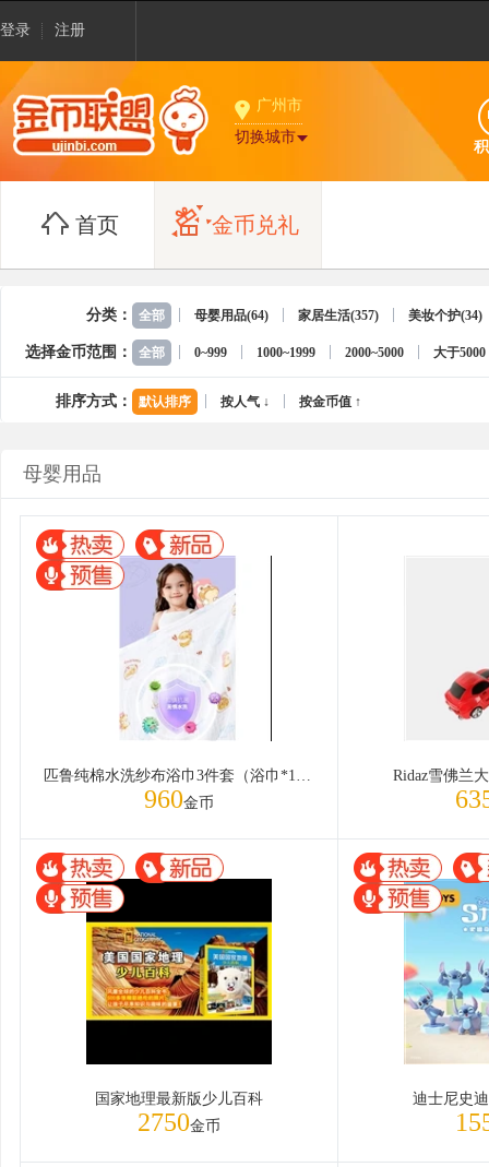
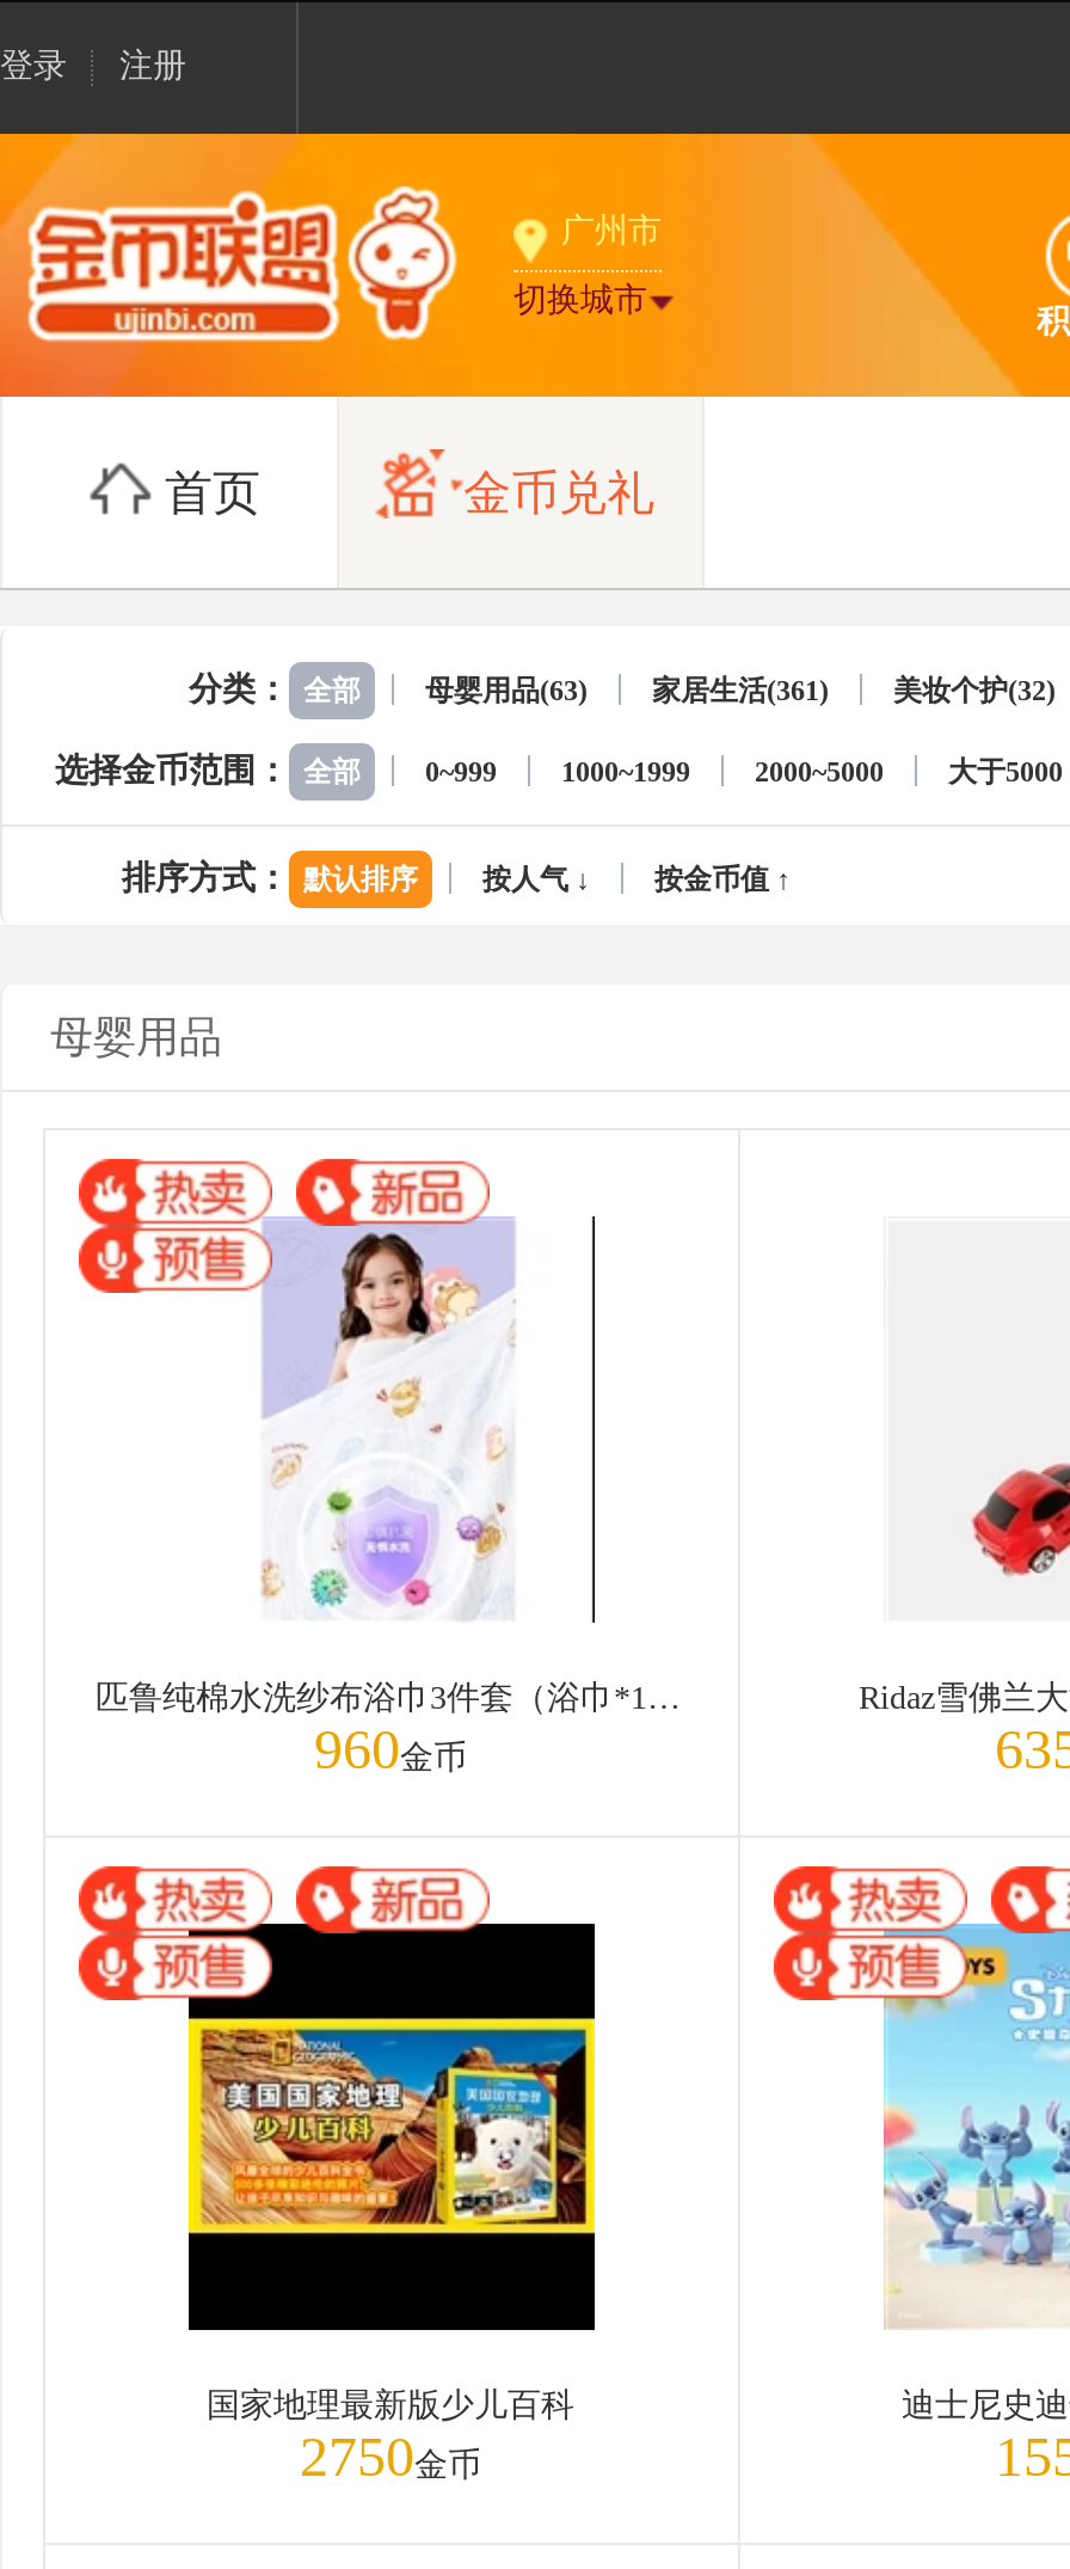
[194,308,269,323] 母婴用品(64) -> [425,674,588,707] 母婴用品(63)
[298,308,379,323] 家居生活(357) -> [652,674,829,707] 家居生活(361)
[408,308,482,323] 美妆个护(34) -> [893,674,1056,707] 美妆个护(32)

